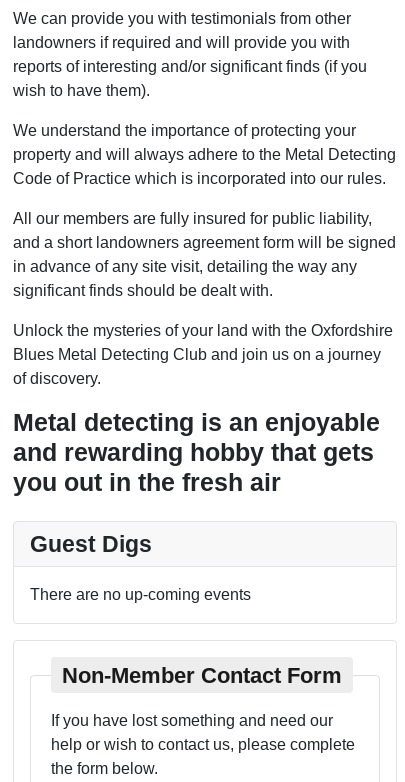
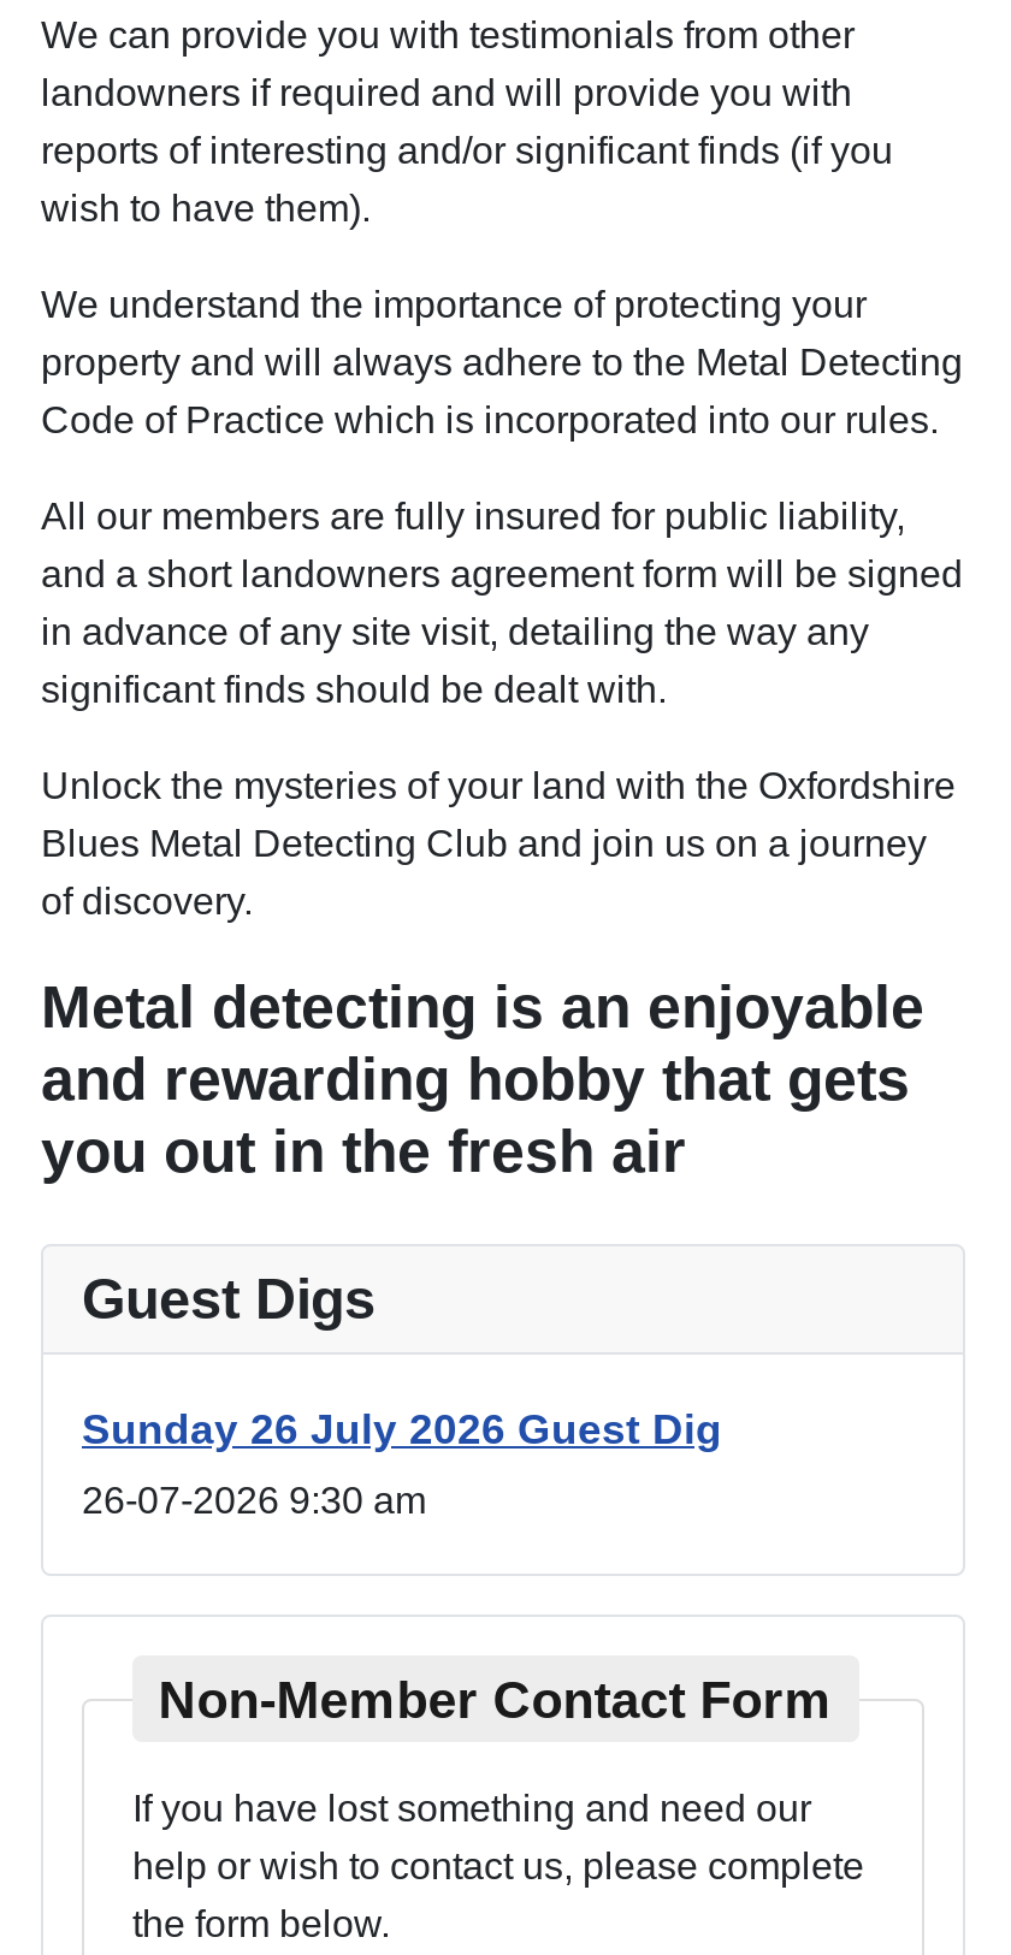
[30,586,251,603] There are no up-coming events -> [82,1405,722,1521] Sunday 26 July 2026 Guest Dig | 26-07-2026 9:30 am

